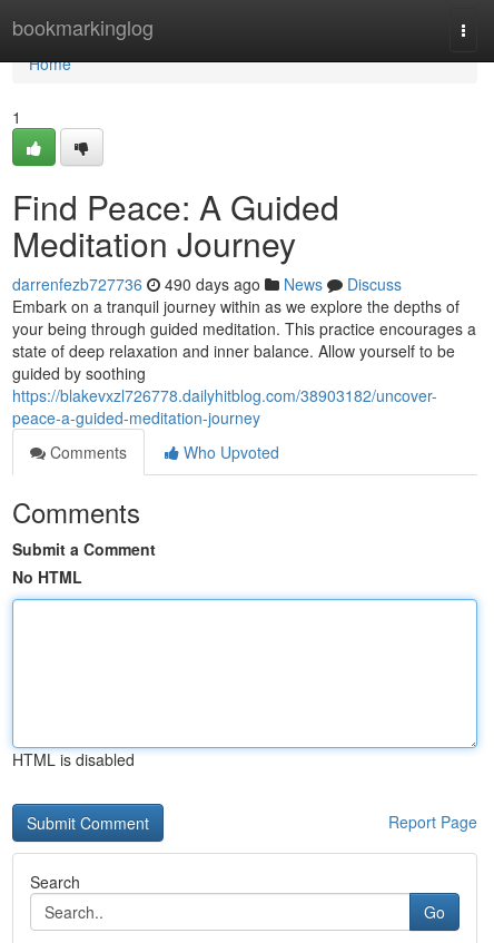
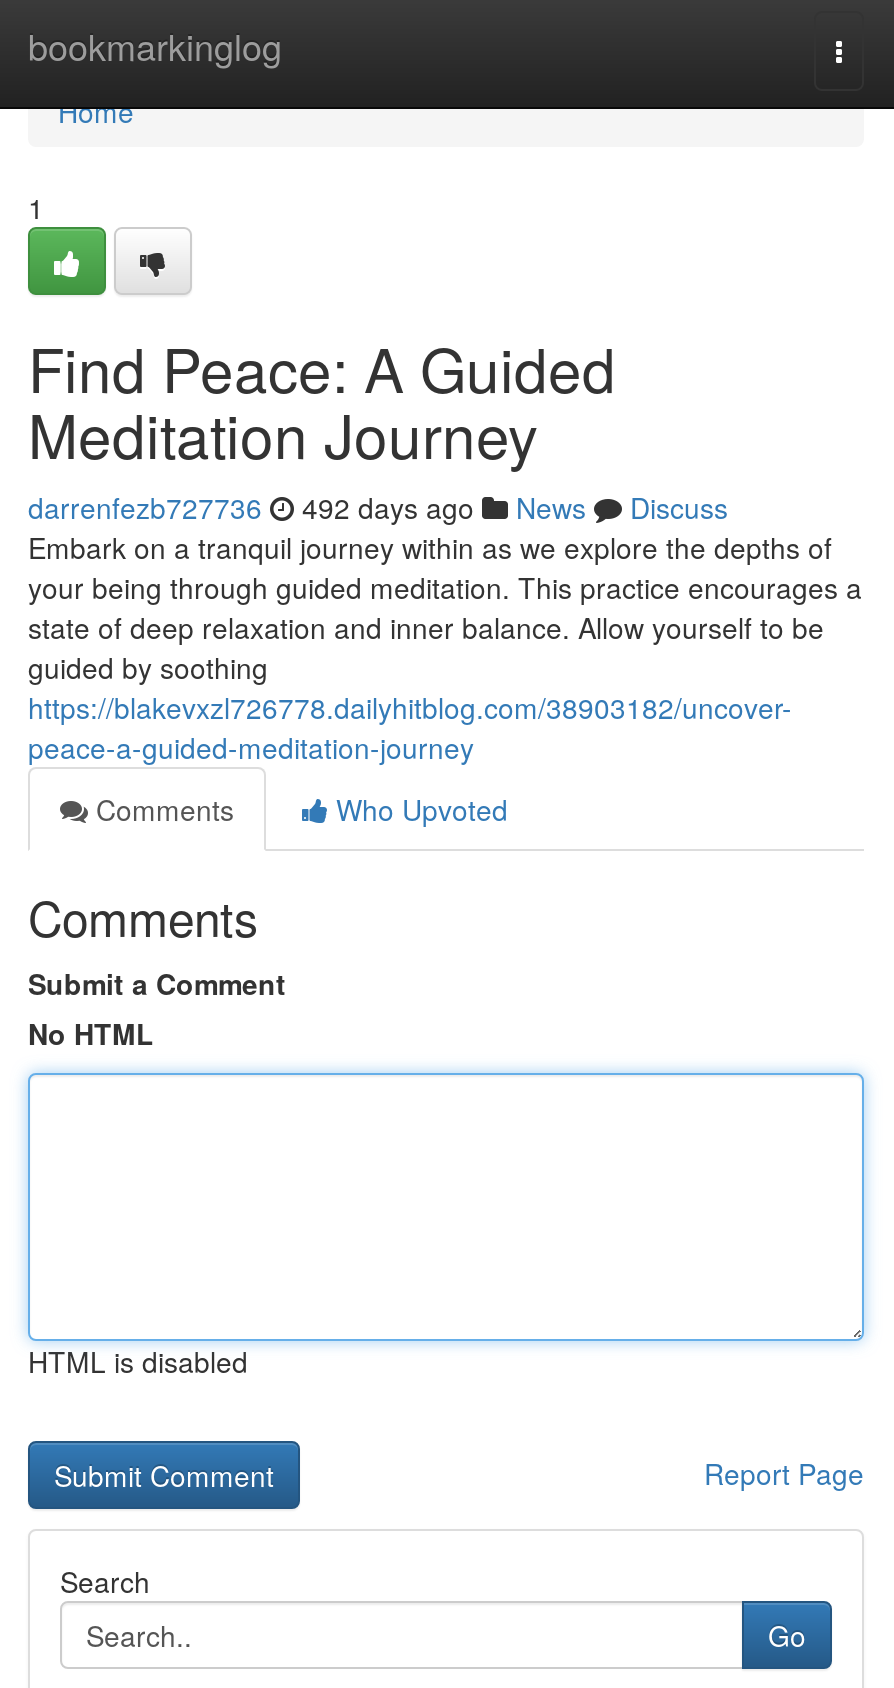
[12,273,402,295] darrenfezb727736 490 days ago News Discuss -> [28,487,728,527] darrenfezb727736 492 days ago News Discuss

